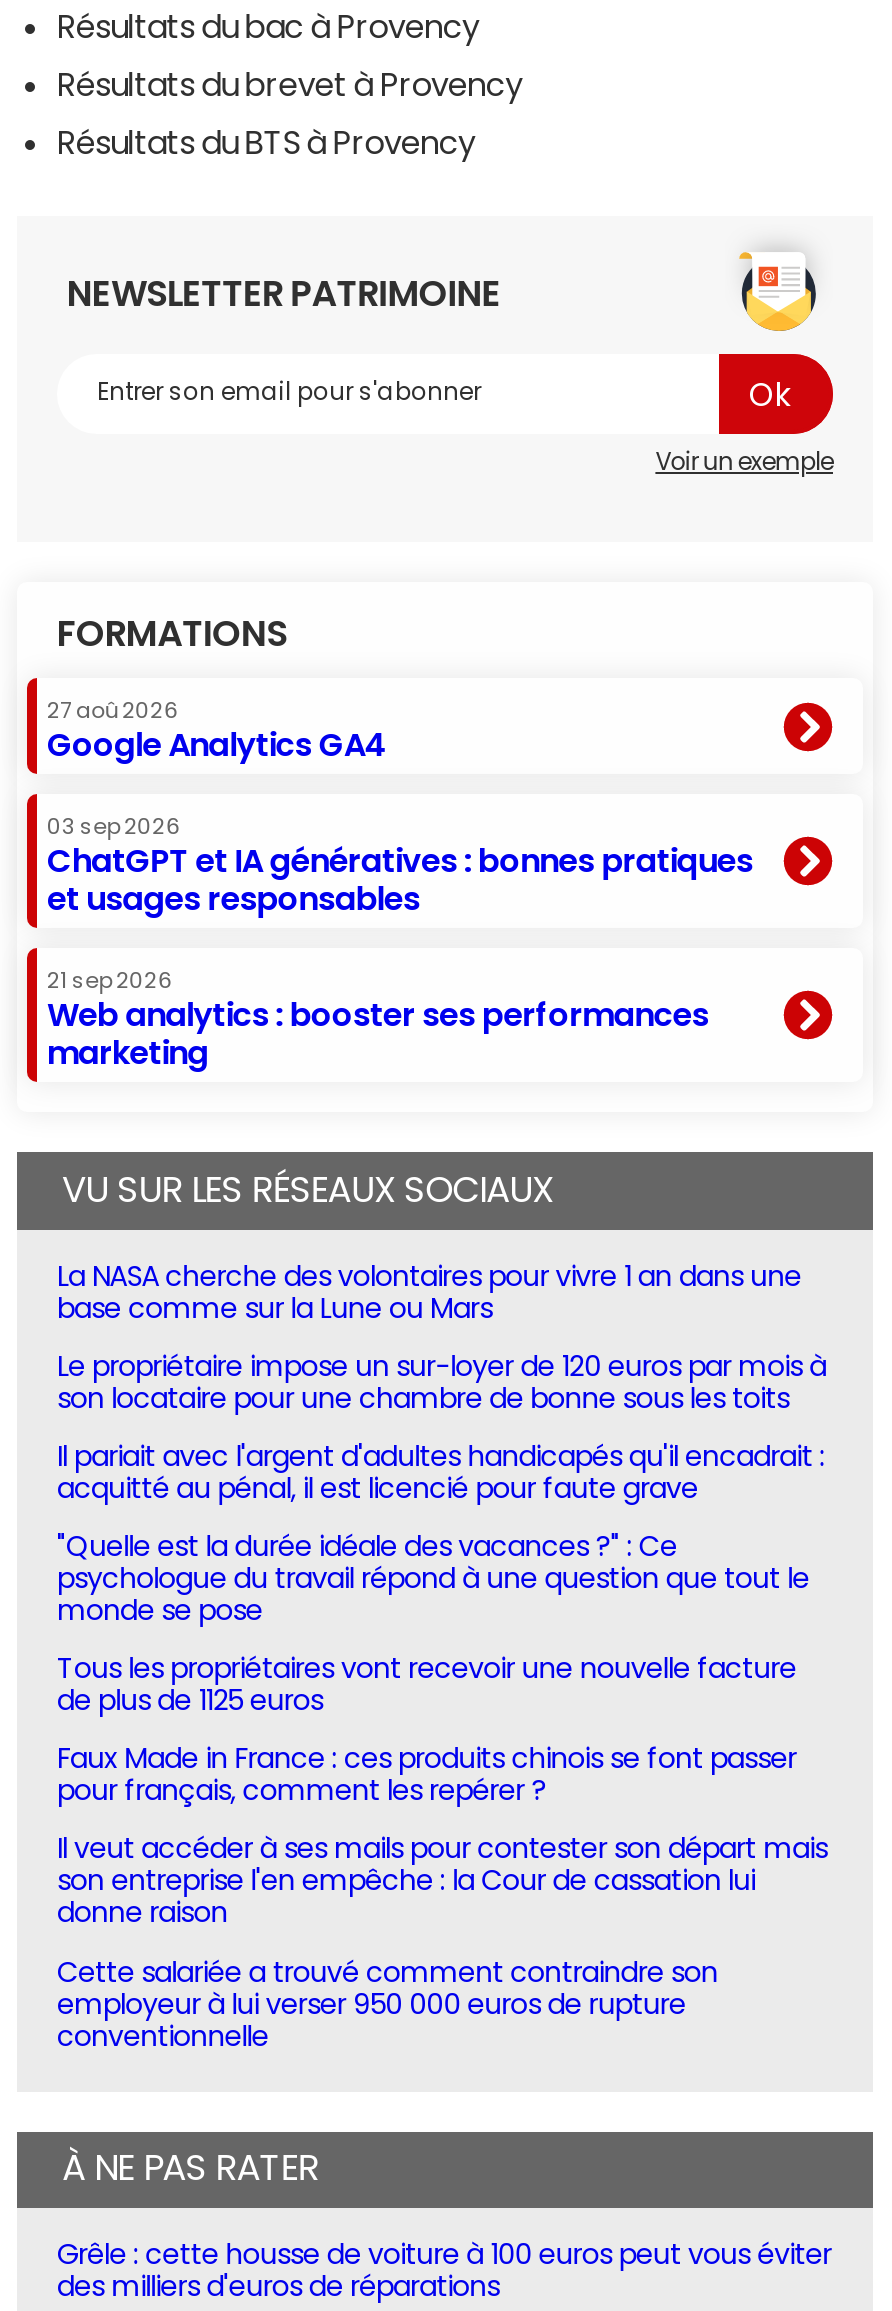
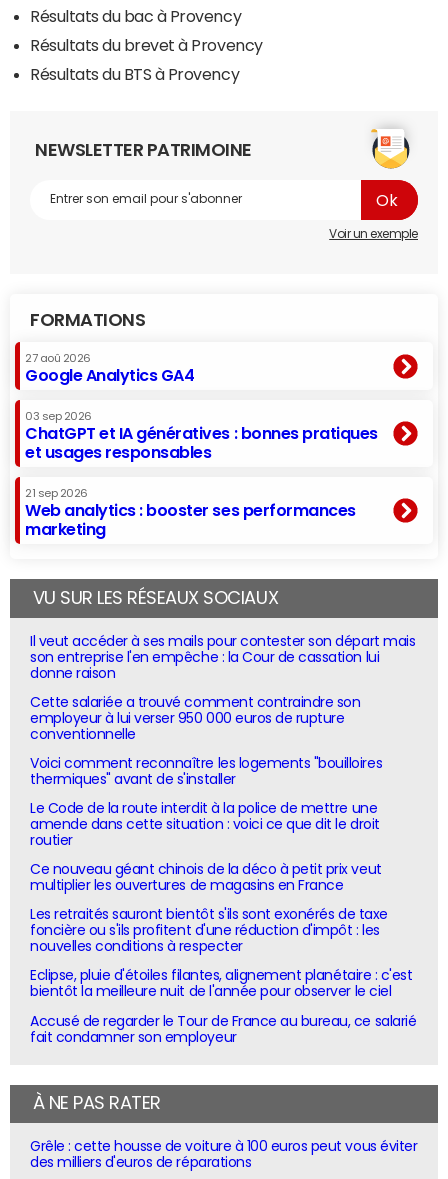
[57,1261,826,1805] La NASA cherche des volontaires pour vivre 1 an dans une | base comme sur la Lune ou Mars | Le propriétaire impose un sur-loyer de 120 euros par mois à | son locataire pour une chambre de bonne sous les toits | Il pariait avec l'argent d'adultes handicapés qu'il encadrait : | acquitté au pénal, il est licencié pour faute grave | "Quelle est la durée idéale des vacances ?" : Ce | psychologue du travail répond à une question que tout le | monde se pose | Tous les propriétaires vont recevoir une nouvelle facture | de plus de 1125 euros | Faux Made in France : ces produits chinois se font passer | pour français, comment les repérer ? -> none
moved [57,1835,827,2049] -> [30,634,415,741]: Il veut accéder à ses mails pour contester son départ mais | son entreprise l'en empêche : la Cour de cassation lui | donne raison | Cette salariée a trouvé comment contraindre son | employeur à lui verser 950 000 euros de rupture | conventionnelle
none -> [30,756,416,1044] Voici comment reconnaître les logements "bouilloires | thermiques" avant de s'installer | Le Code de la route interdit à la police de mettre une | amende dans cette situation : voici ce que dit le droit | routier | Ce nouveau géant chinois de la déco à petit prix veut | multiplier les ouvertures de magasins en France | Les retraités sauront bientôt s'ils sont exonérés de taxe | foncière ou s'ils profitent d'une réduction d'impôt : les | nouvelles conditions à respecter | Eclipse, pluie d'étoiles filantes, alignement planétaire : c'est | bientôt la meilleure nuit de l'année pour observer le ciel | Accusé de regarder le Tour de France au bureau, ce salarié | fait condamner son employeur

